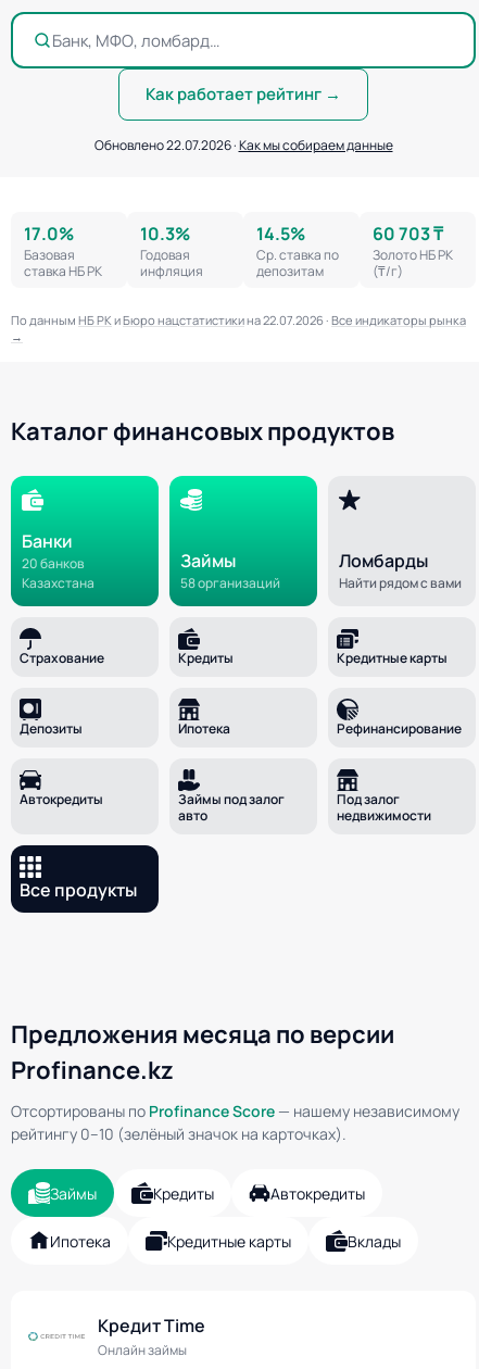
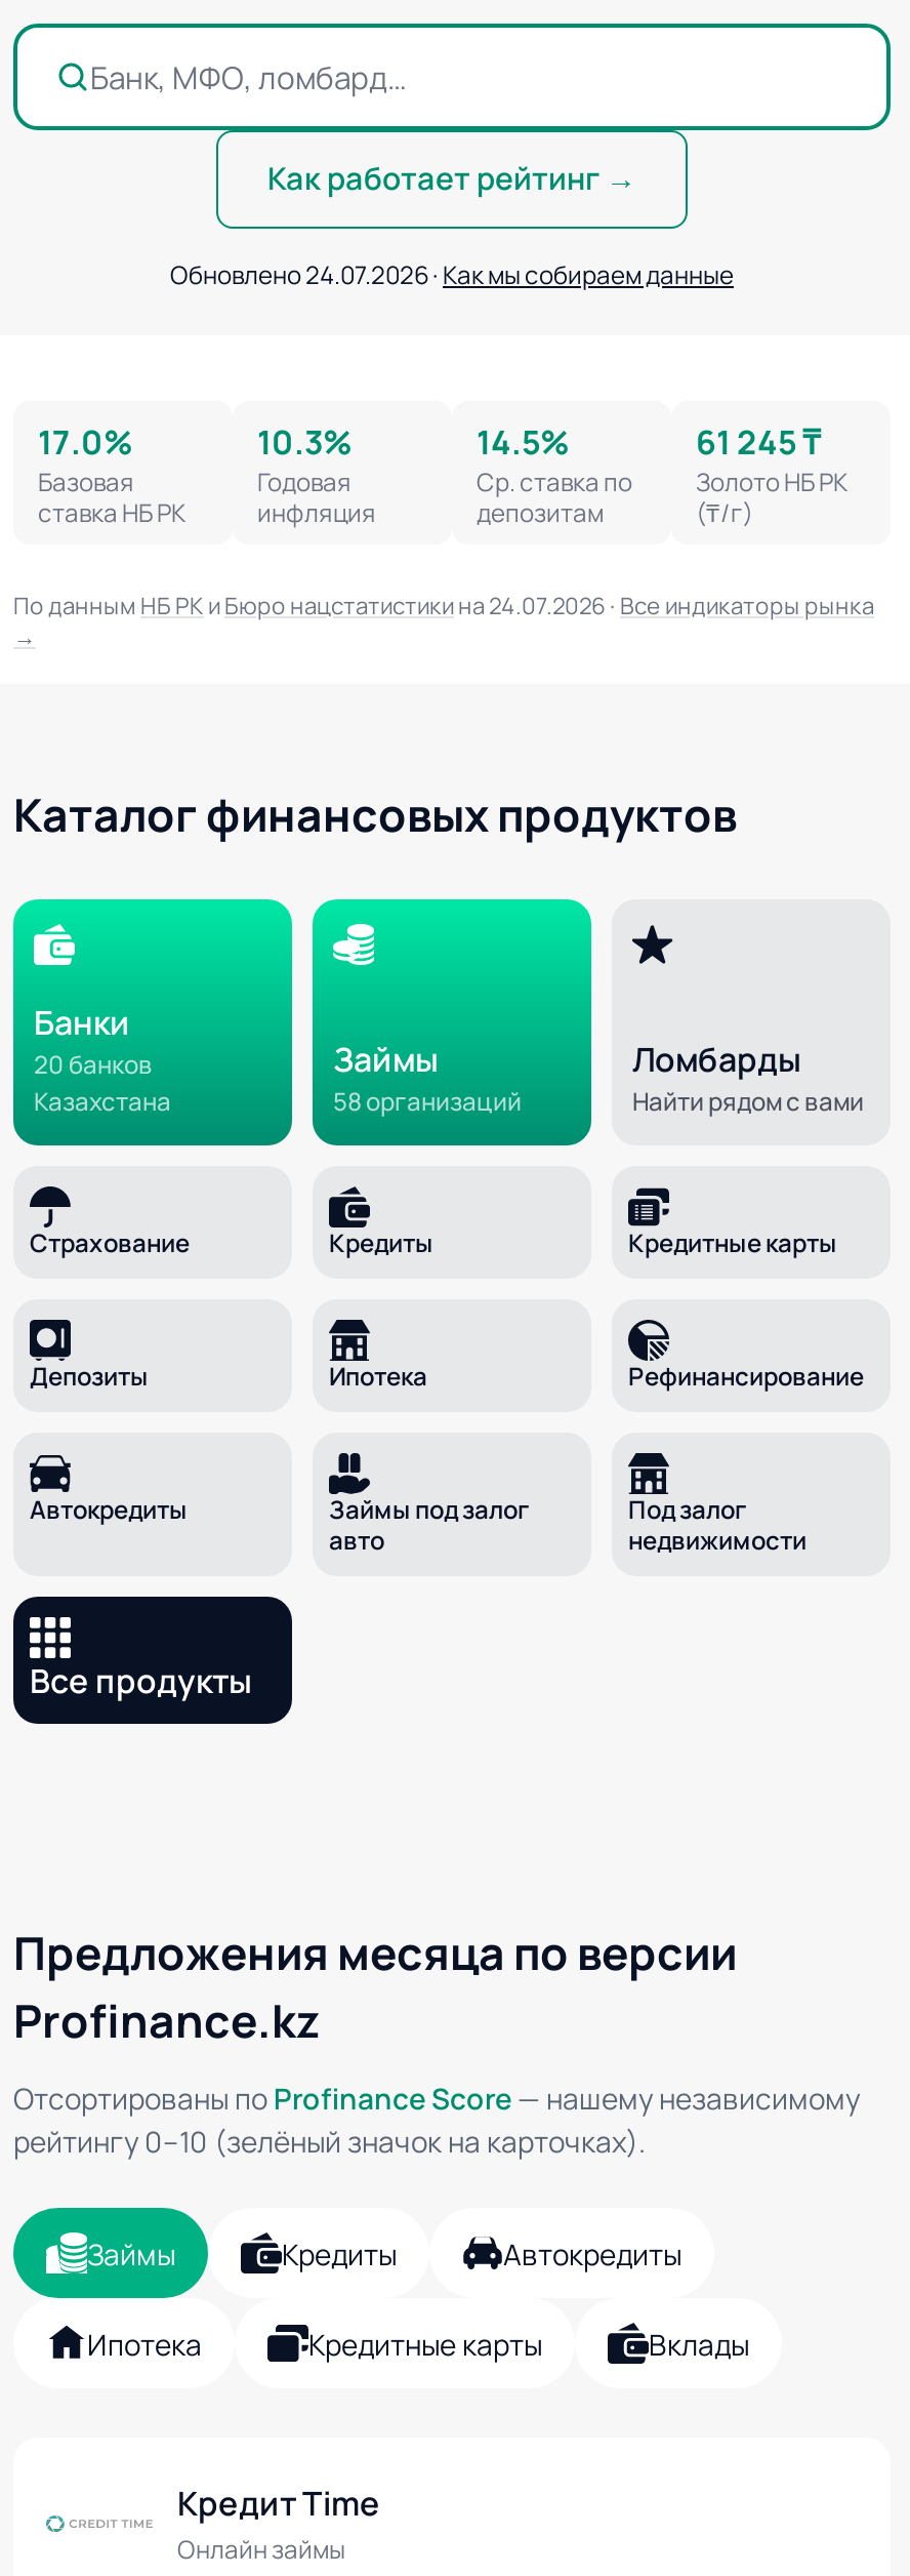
[94,136,393,154] Обновлено 22.07.2026 · Как мы собираем данные -> [170,257,734,292] Обновлено 24.07.2026 · Как мы собираем данные
[373,222,443,246] 60 703 ₸ -> [696,419,821,465] 61 245 ₸
[11,312,466,328] По данным НБ РК и Бюро нацстатистики на 22.07.2026 · Все индикаторы рынка -> [13,590,874,620] По данным НБ РК и Бюро нацстатистики на 24.07.2026 · Все индикаторы рынка

